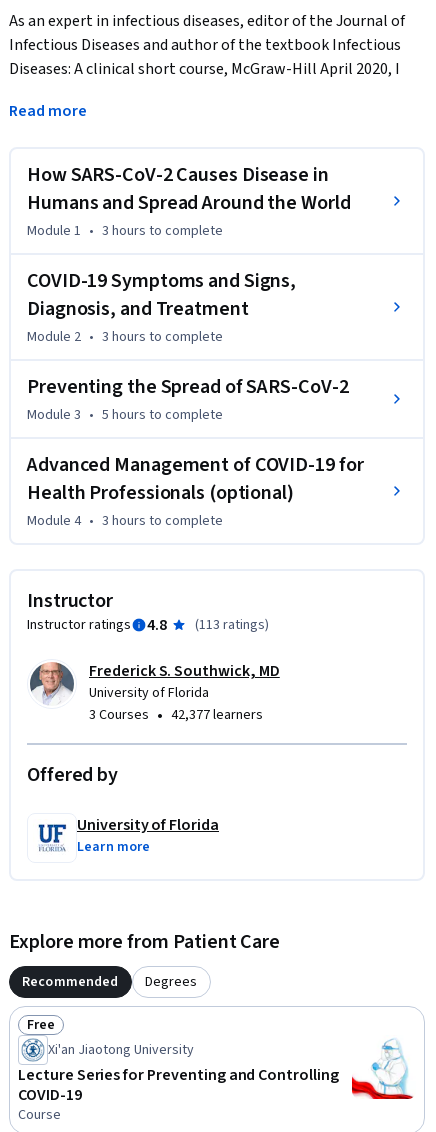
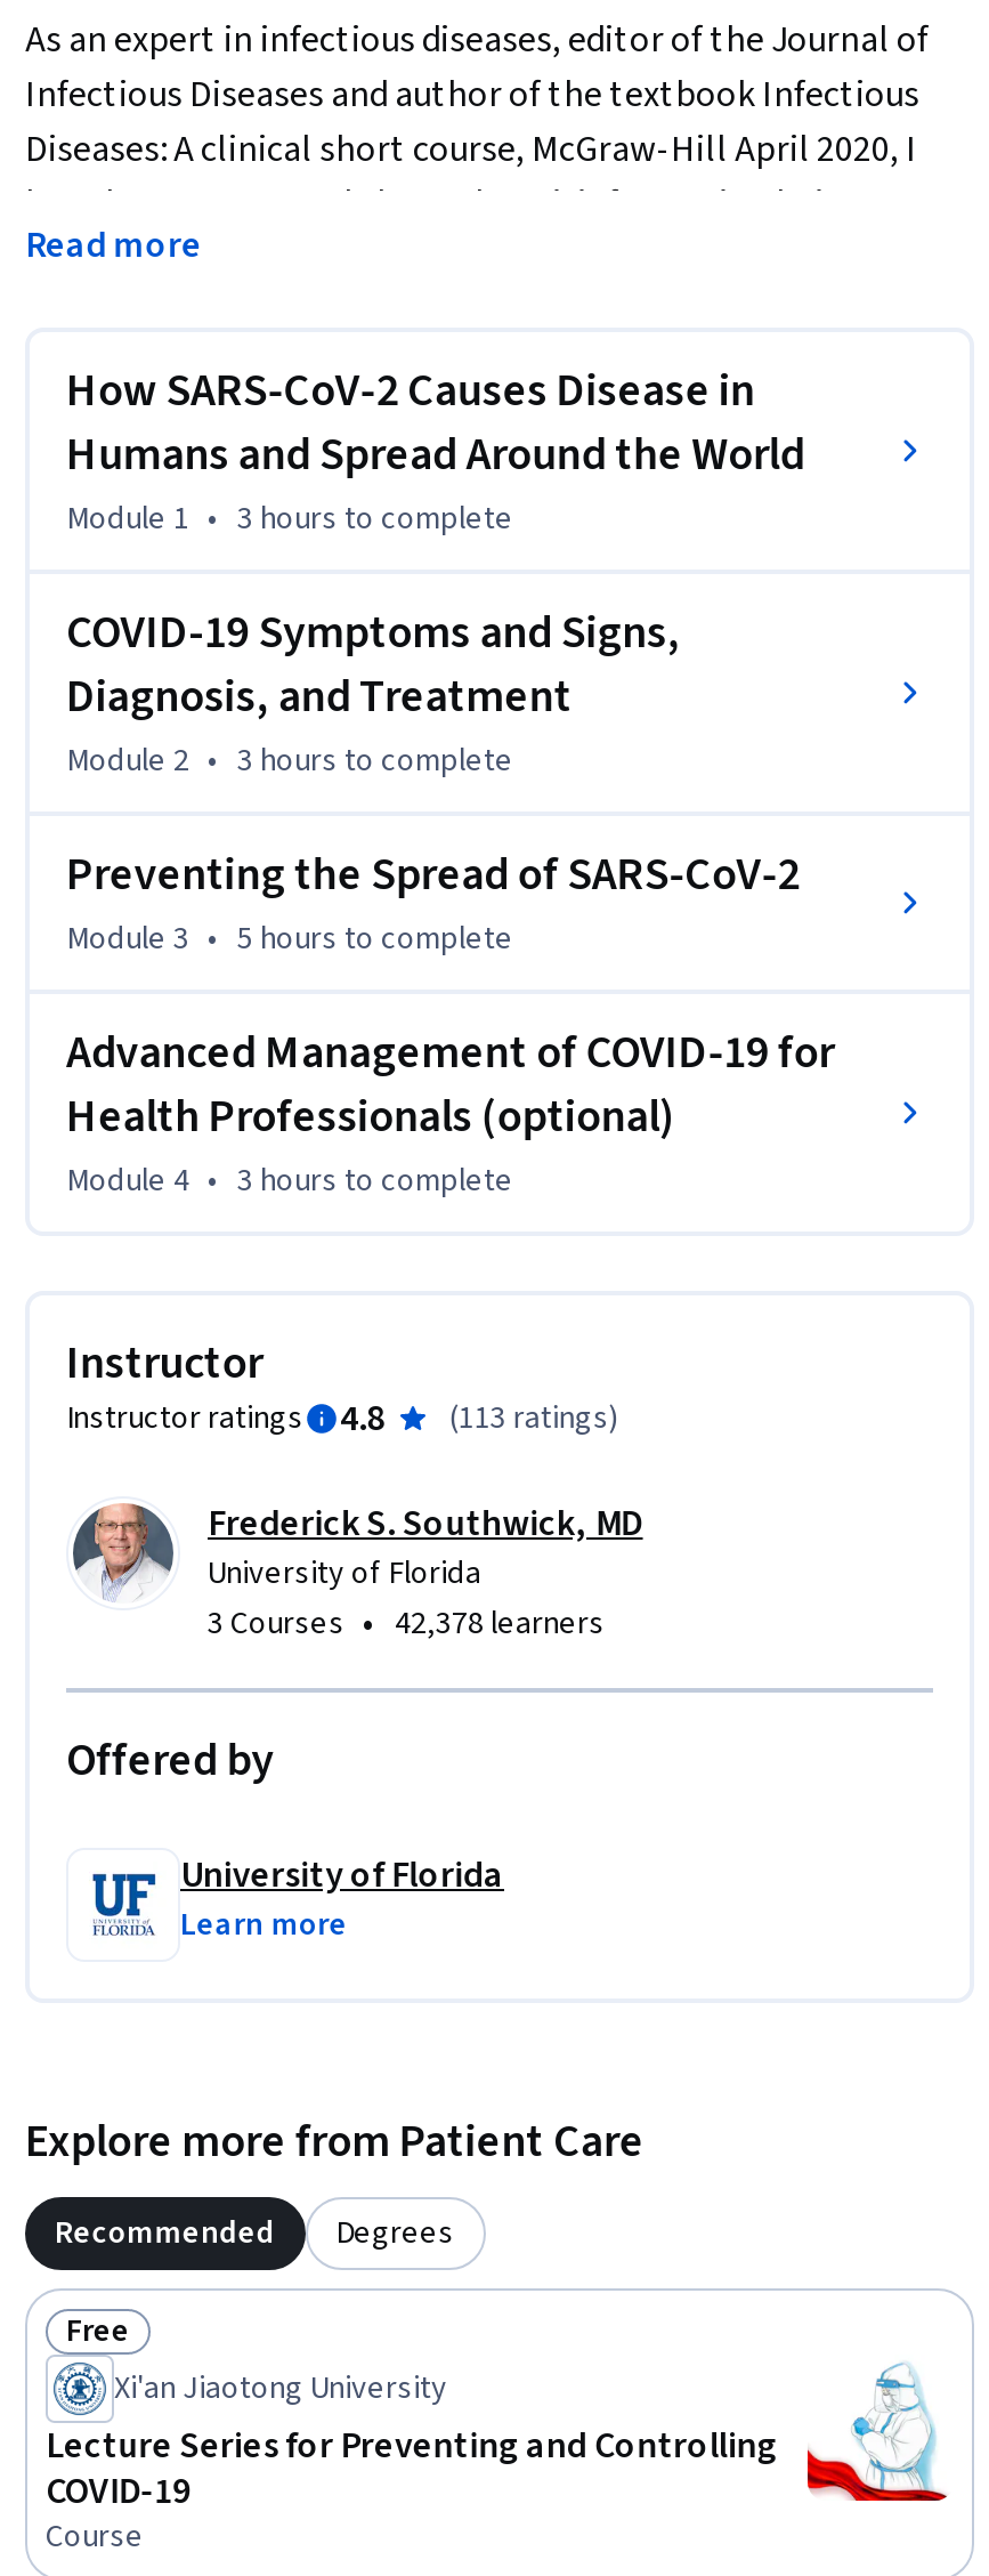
[89,704,263,726] 3 Courses • 42,377 learners -> [208,1599,605,1649] 3 Courses • 42,378 learners

